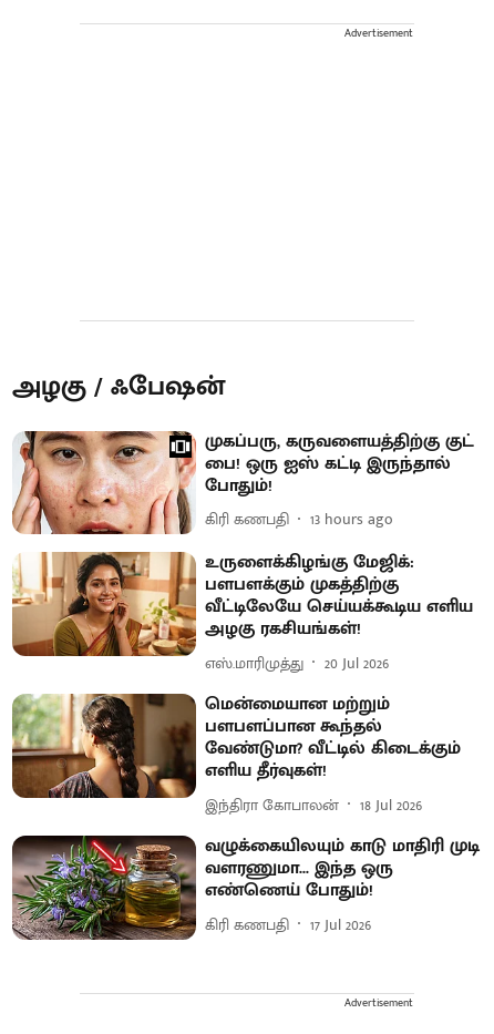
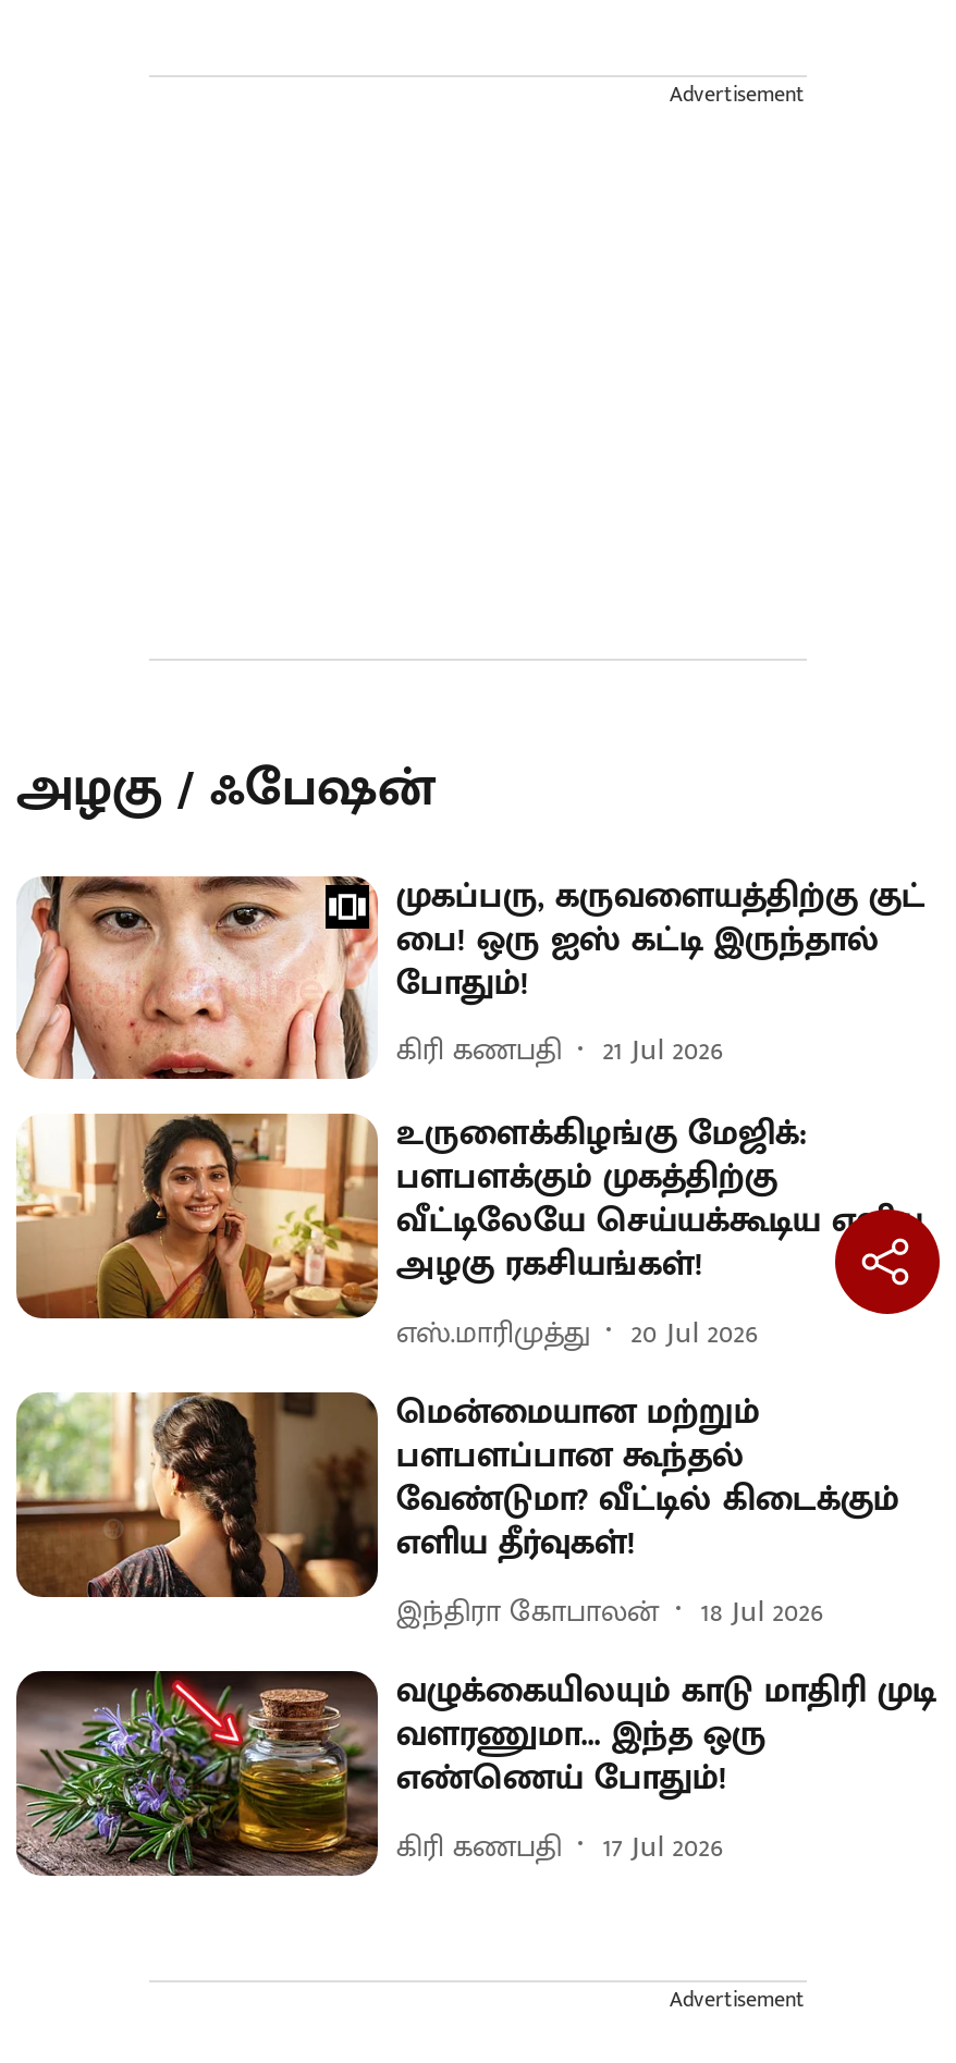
[205,506,394,532] கிரி கணபதி 13 hours ago -> [396,1024,723,1075] கிரி கணபதி 21 Jul 2026
none -> [833,1229,942,1316] [image]

